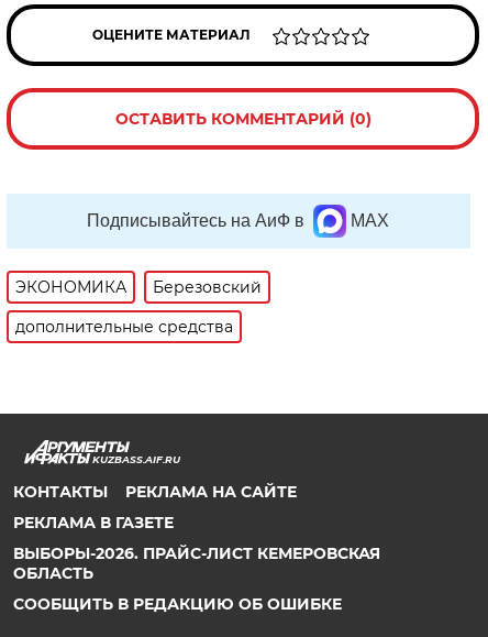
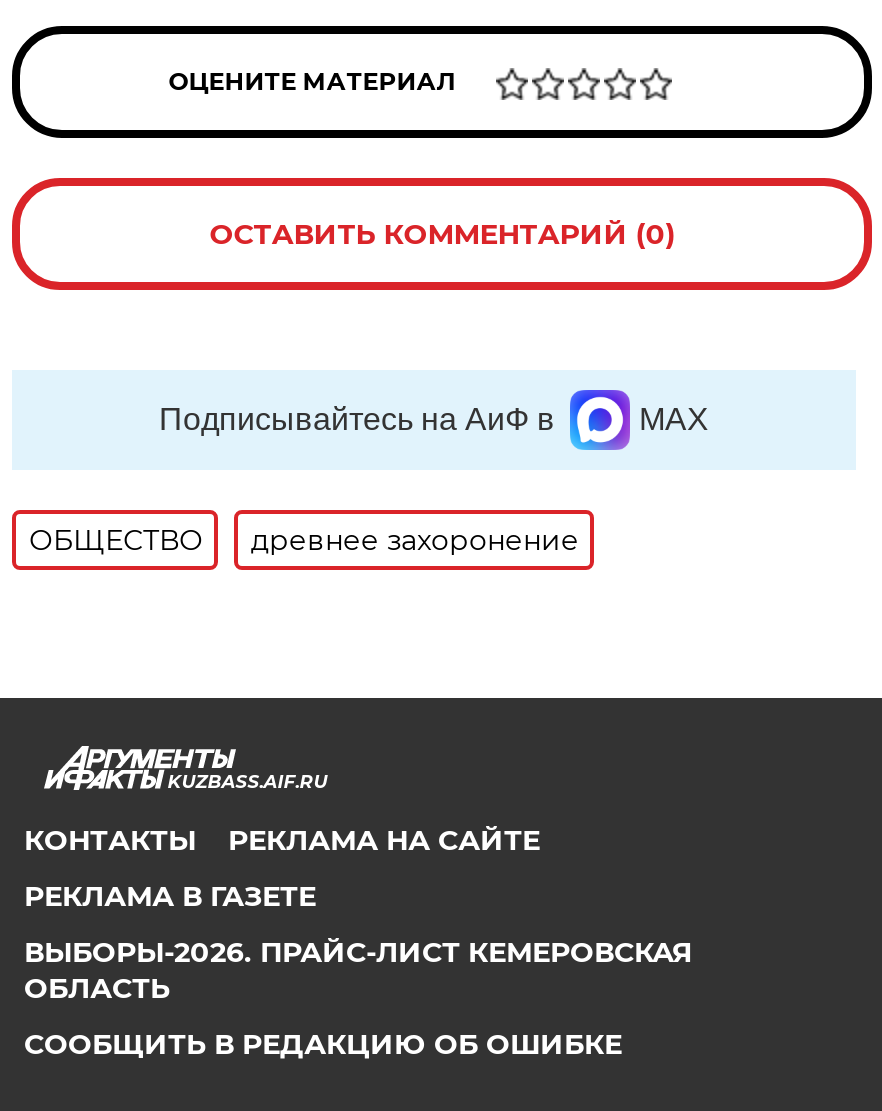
[16,277,262,337] ЭКОНОМИКА | Березовский | дополнительные средства -> [29,522,579,558] ОБЩЕСТВО | древнее захоронение

